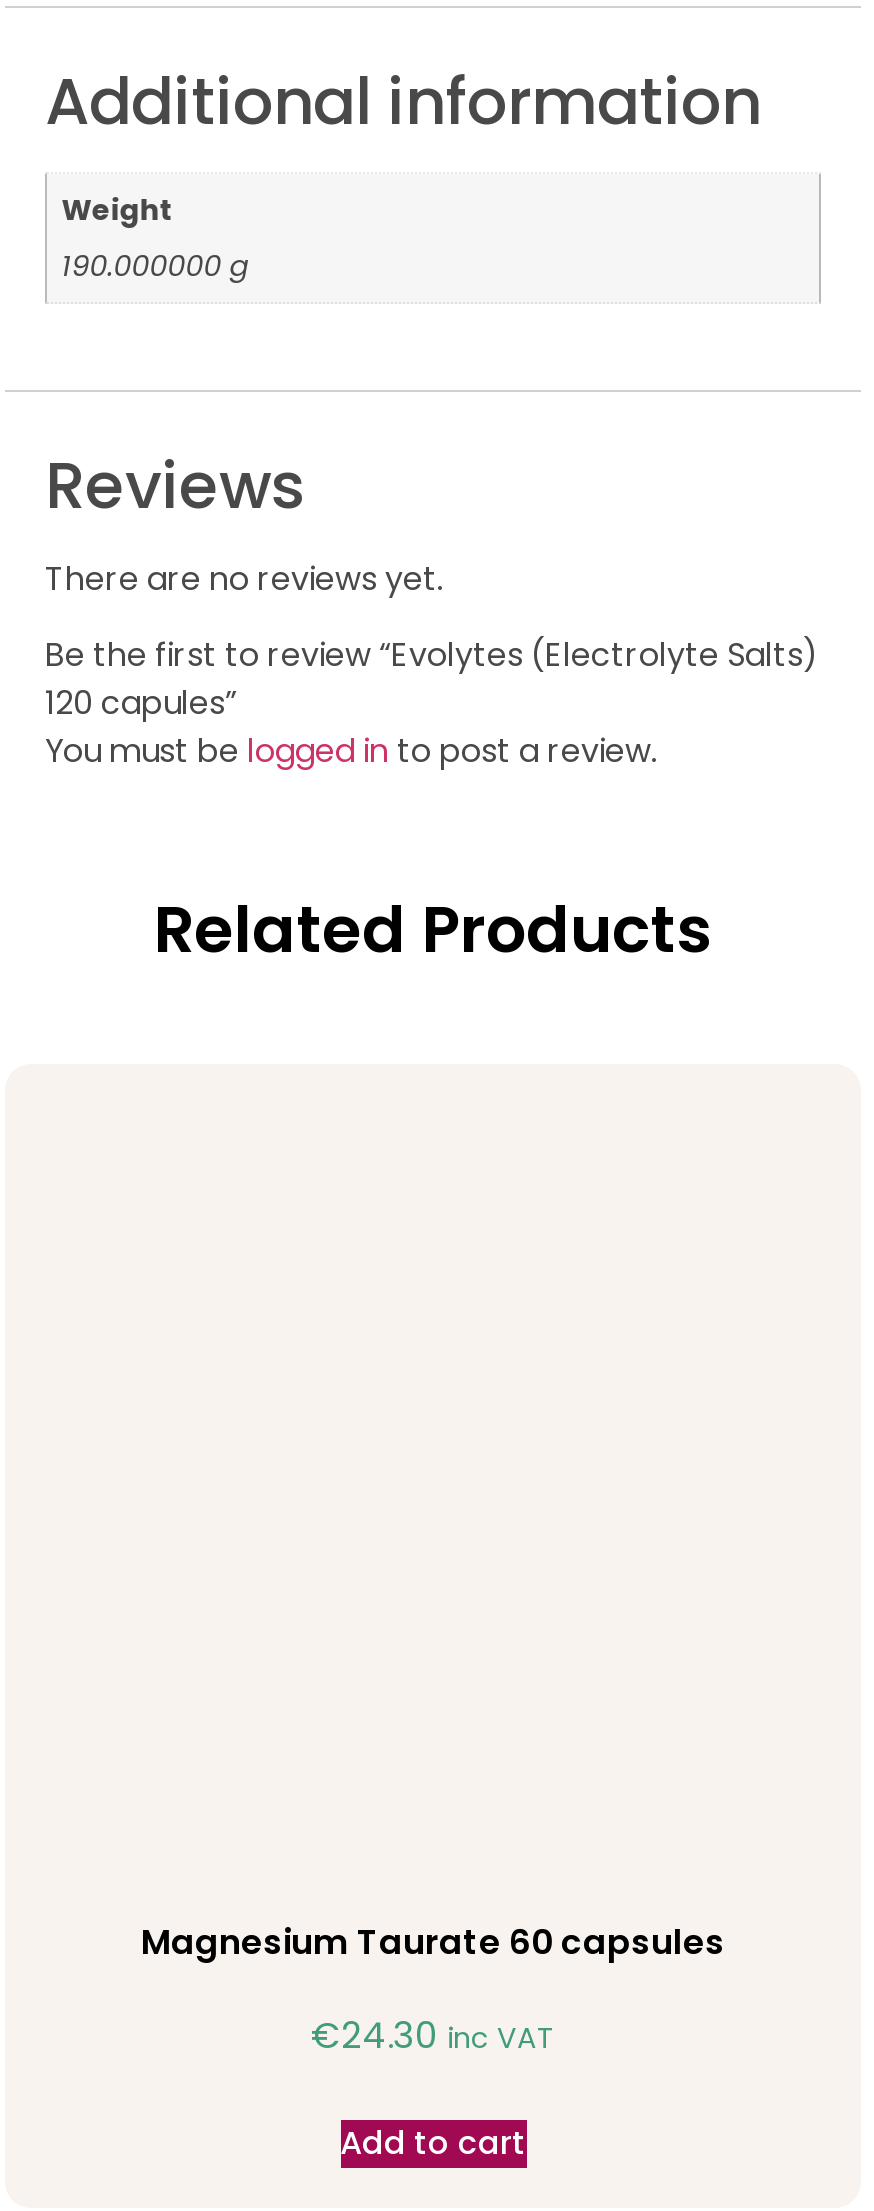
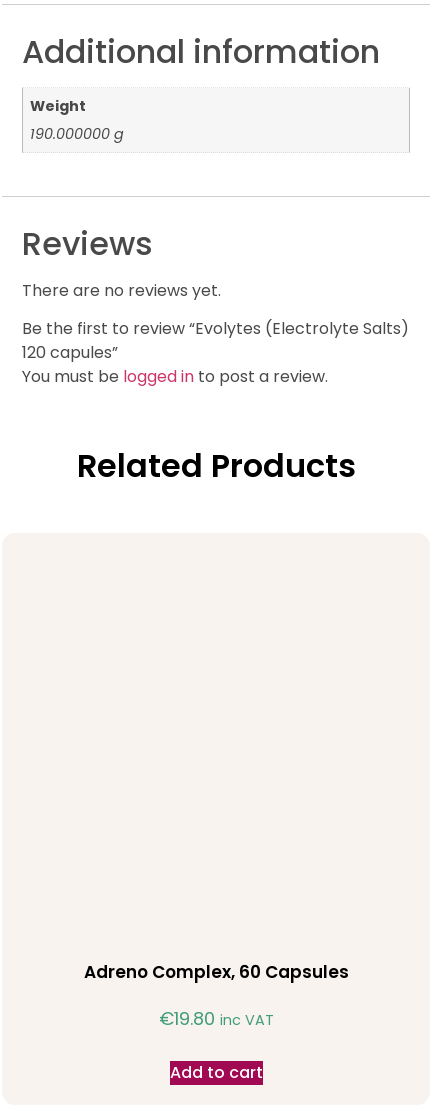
[141,1917,725,1965] Magnesium Taurate 60 capsules -> [83,960,348,984] Adreno Complex, 60 Capsules
[311,2010,555,2060] €24.30 inc VAT -> [158,1006,273,1031] €19.80 inc VAT

